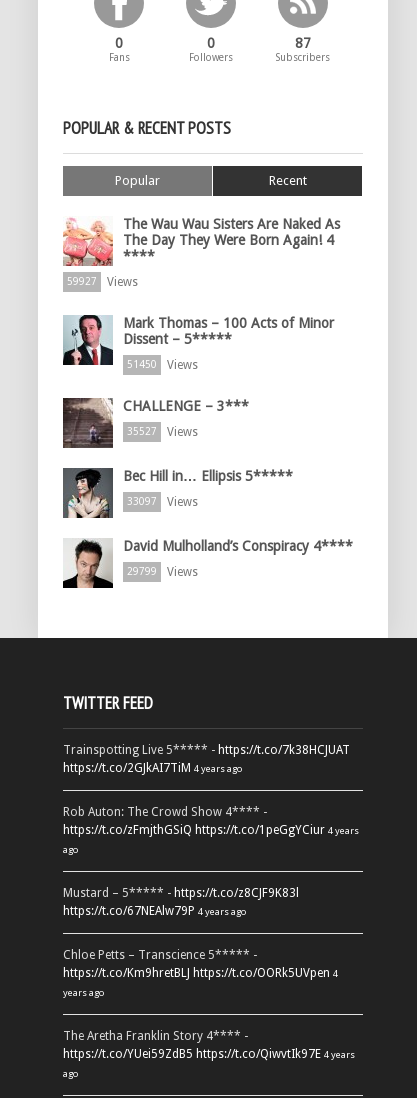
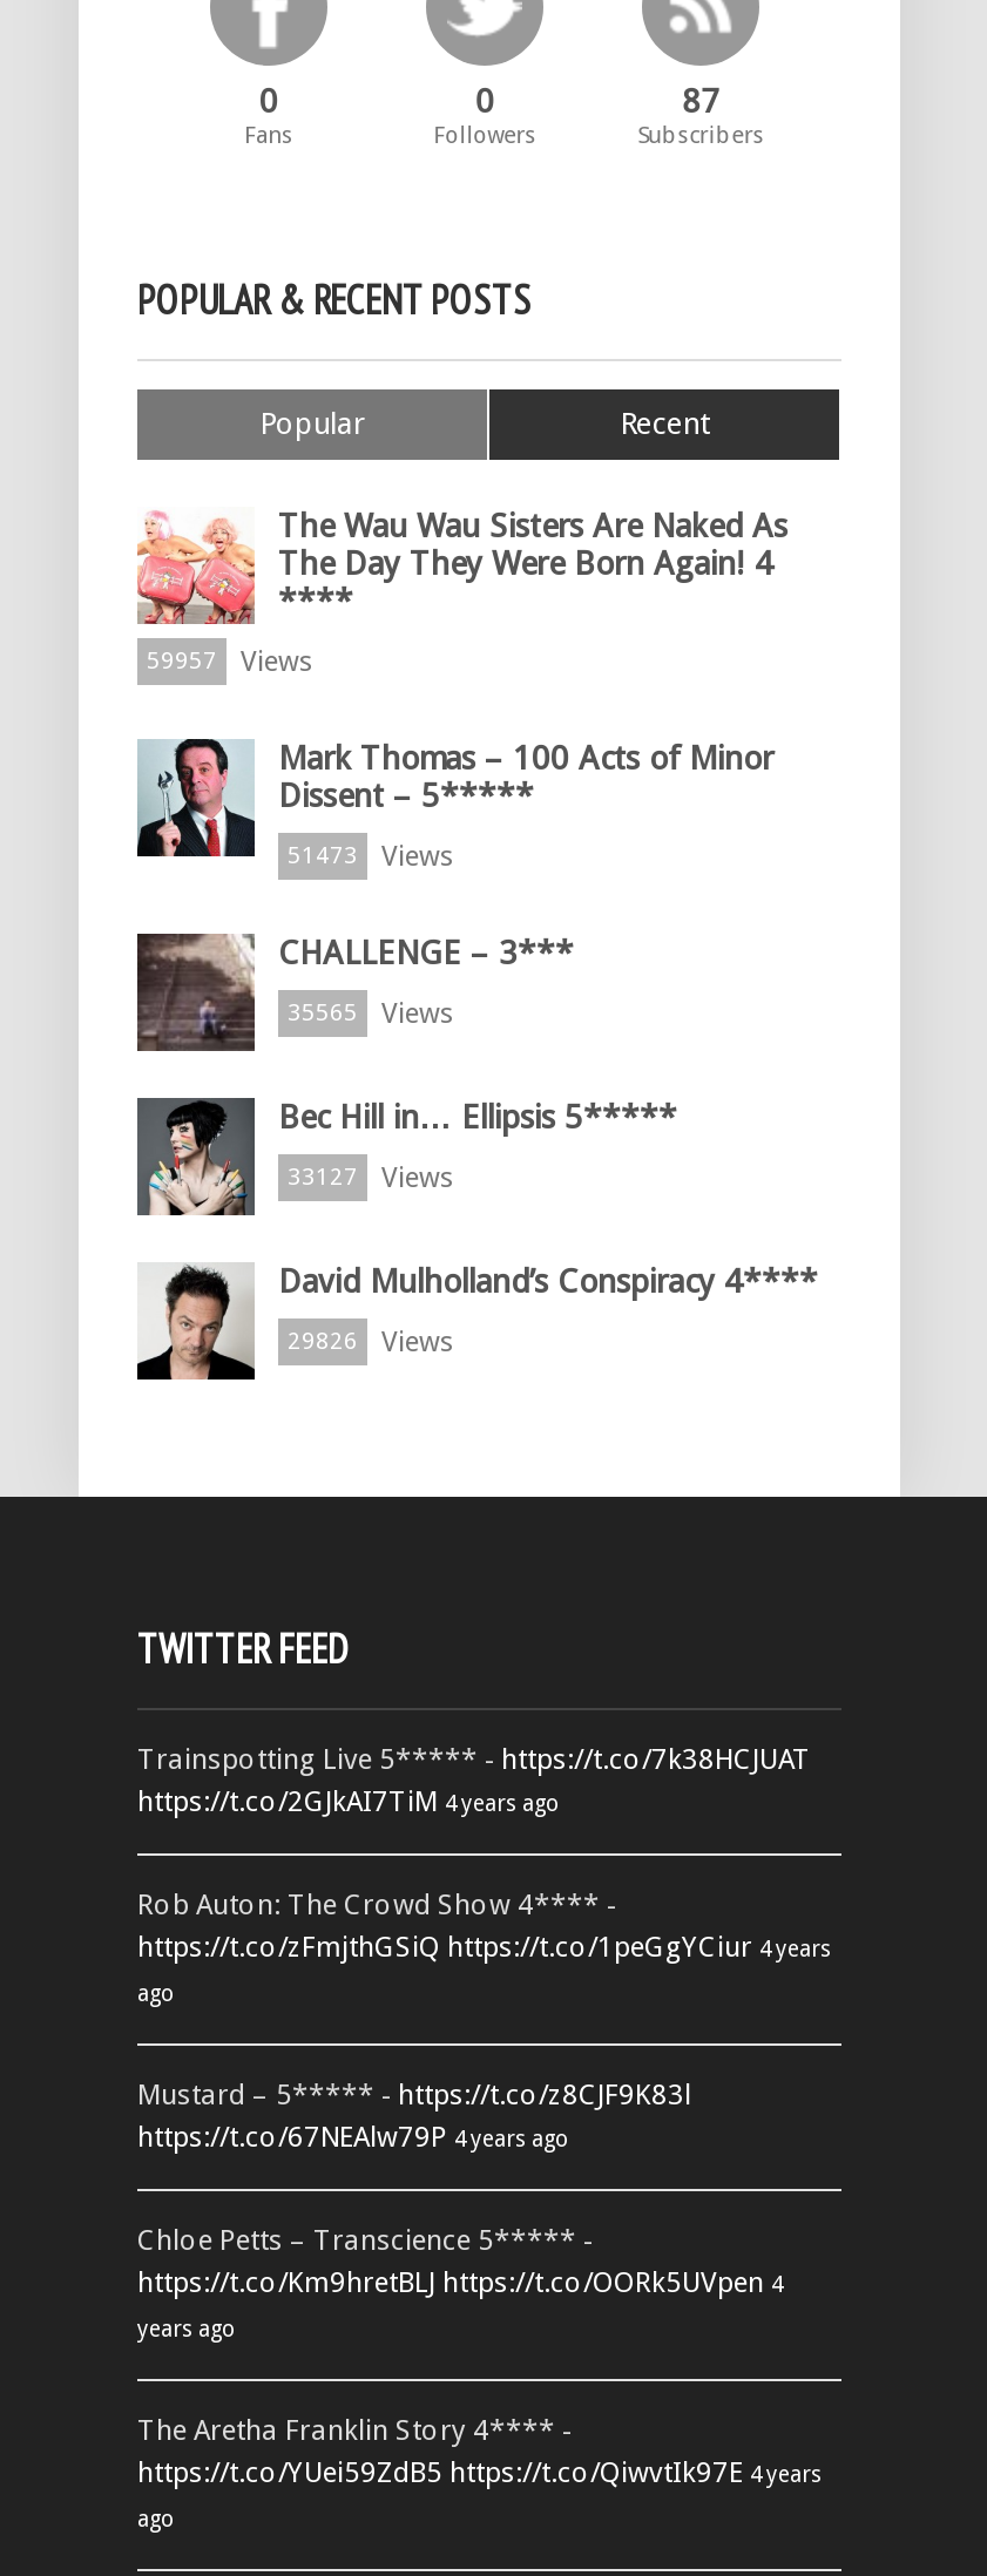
[67,275,138,289] 59927 Views -> [147,646,313,679] 59957 Views
[127,358,198,372] 51450 Views -> [288,841,454,874] 51473 Views
[127,425,198,439] 35527 Views -> [288,998,454,1031] 35565 Views
[127,495,198,509] 33097 Views -> [288,1162,454,1195] 33127 Views
[127,565,198,579] 29799 Views -> [288,1326,454,1359] 29826 Views

